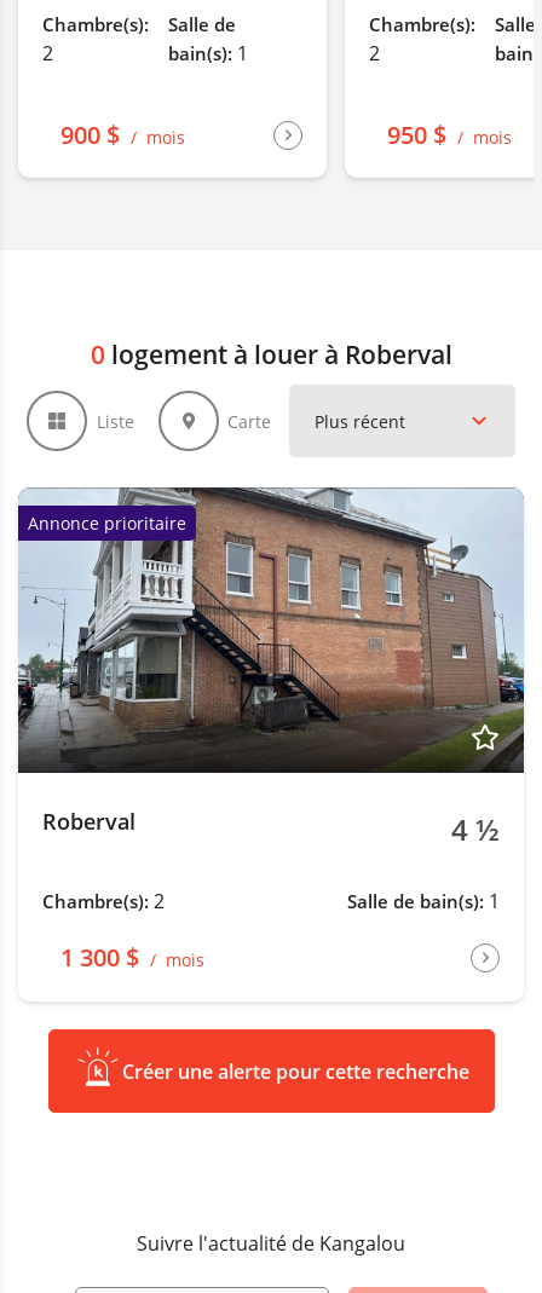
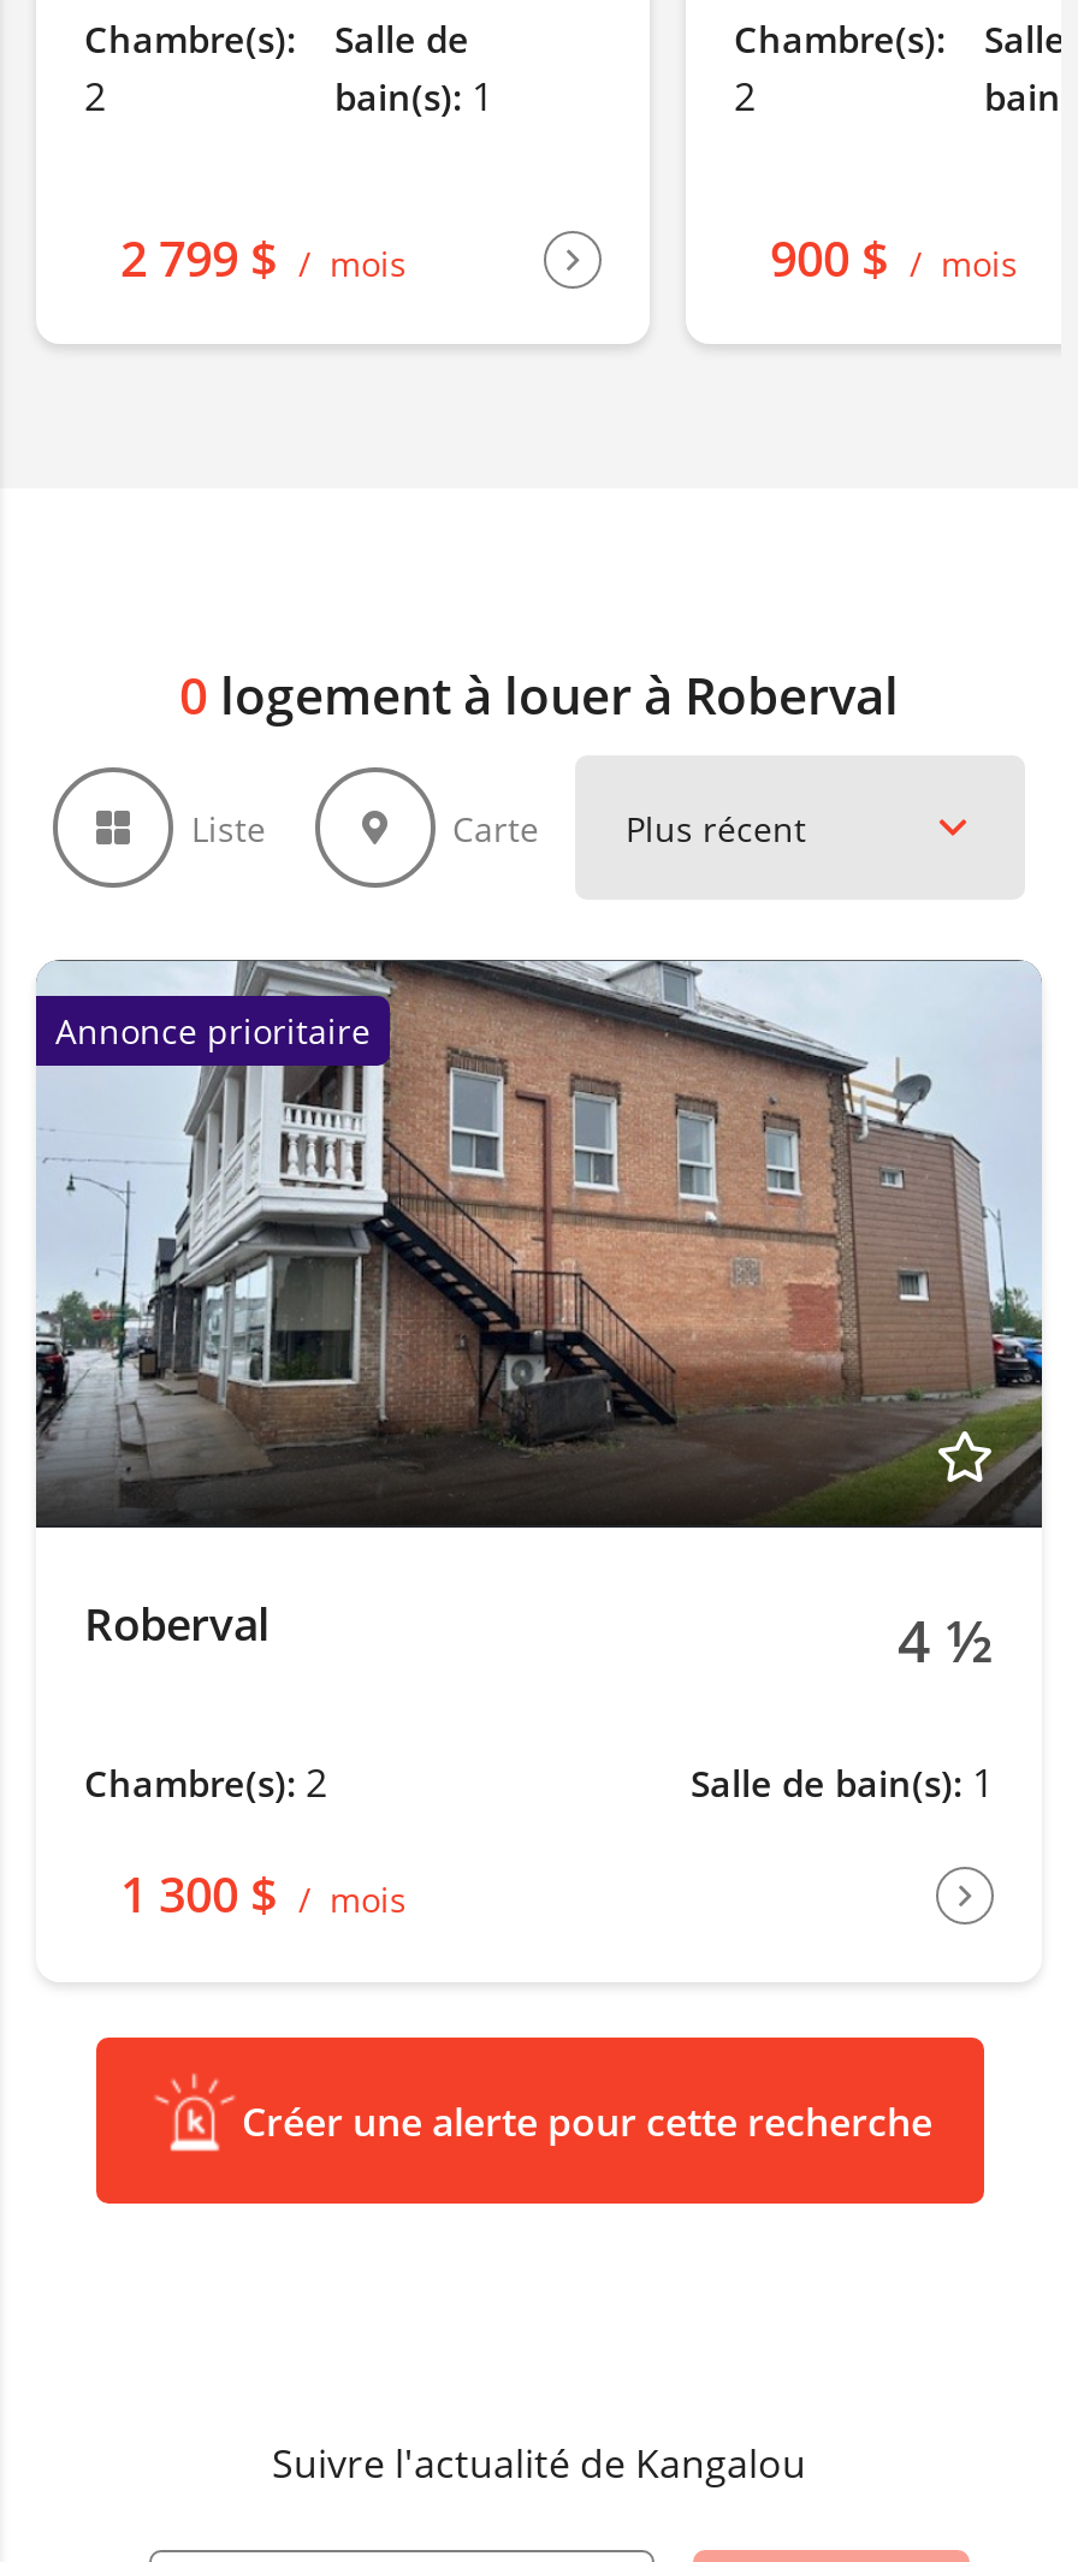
[60,119,185,151] 900 $ mois -> [120,226,407,291] 2 799 $ mois
[387,119,512,151] 950 $ mois -> [770,226,1018,291] 900 $ mois

